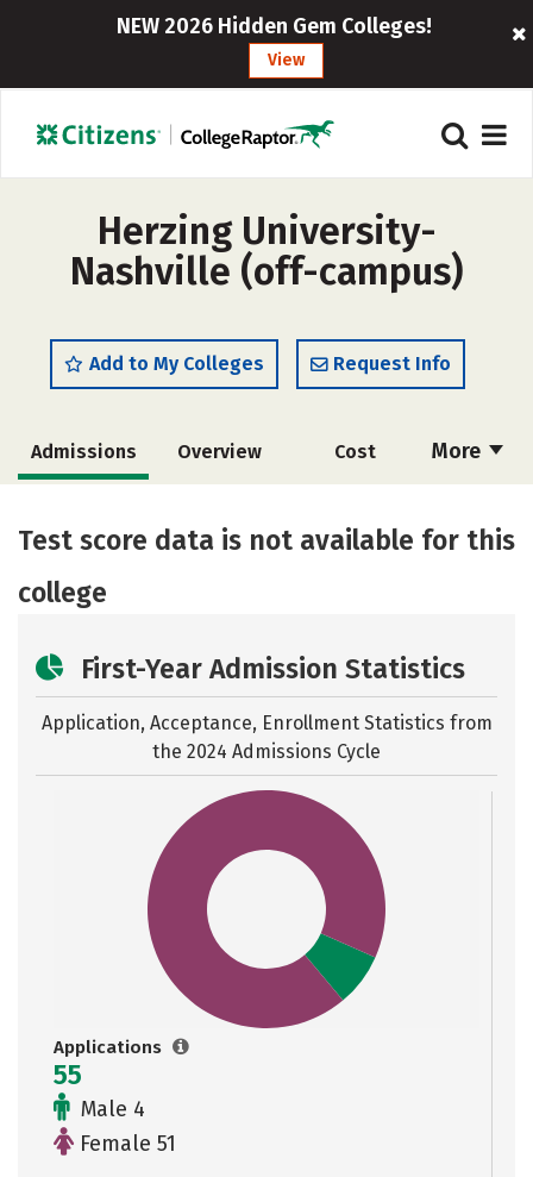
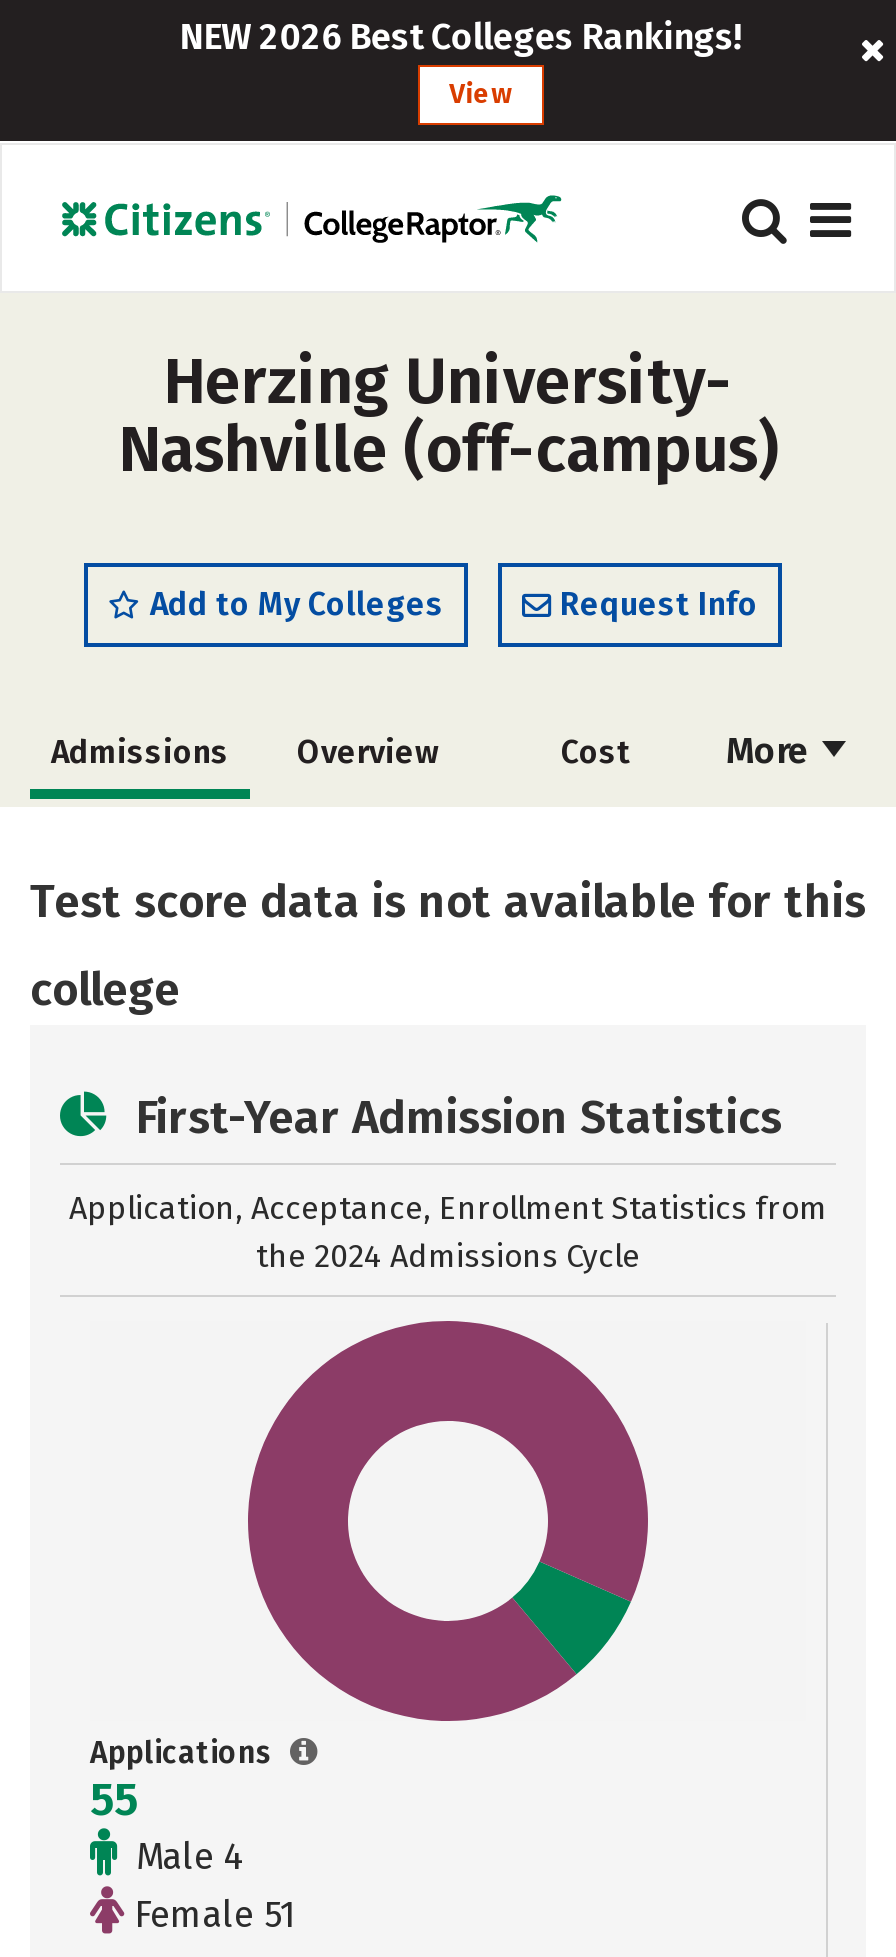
[117,13,432,39] NEW 2026 Hidden Gem Colleges! -> [179,15,743,59] NEW 2026 Best Colleges Rankings!

